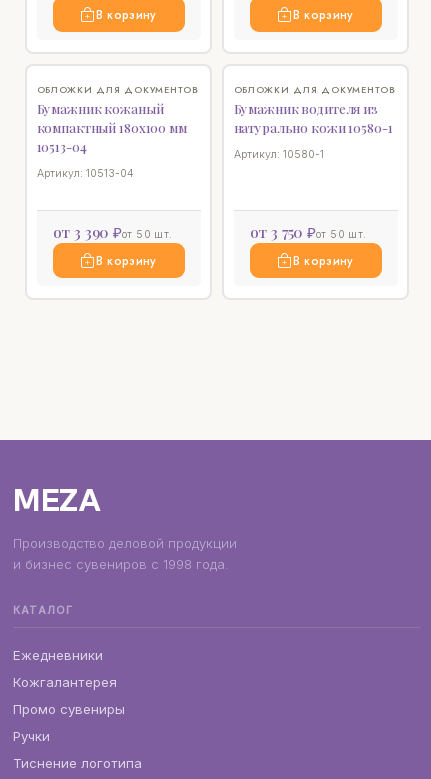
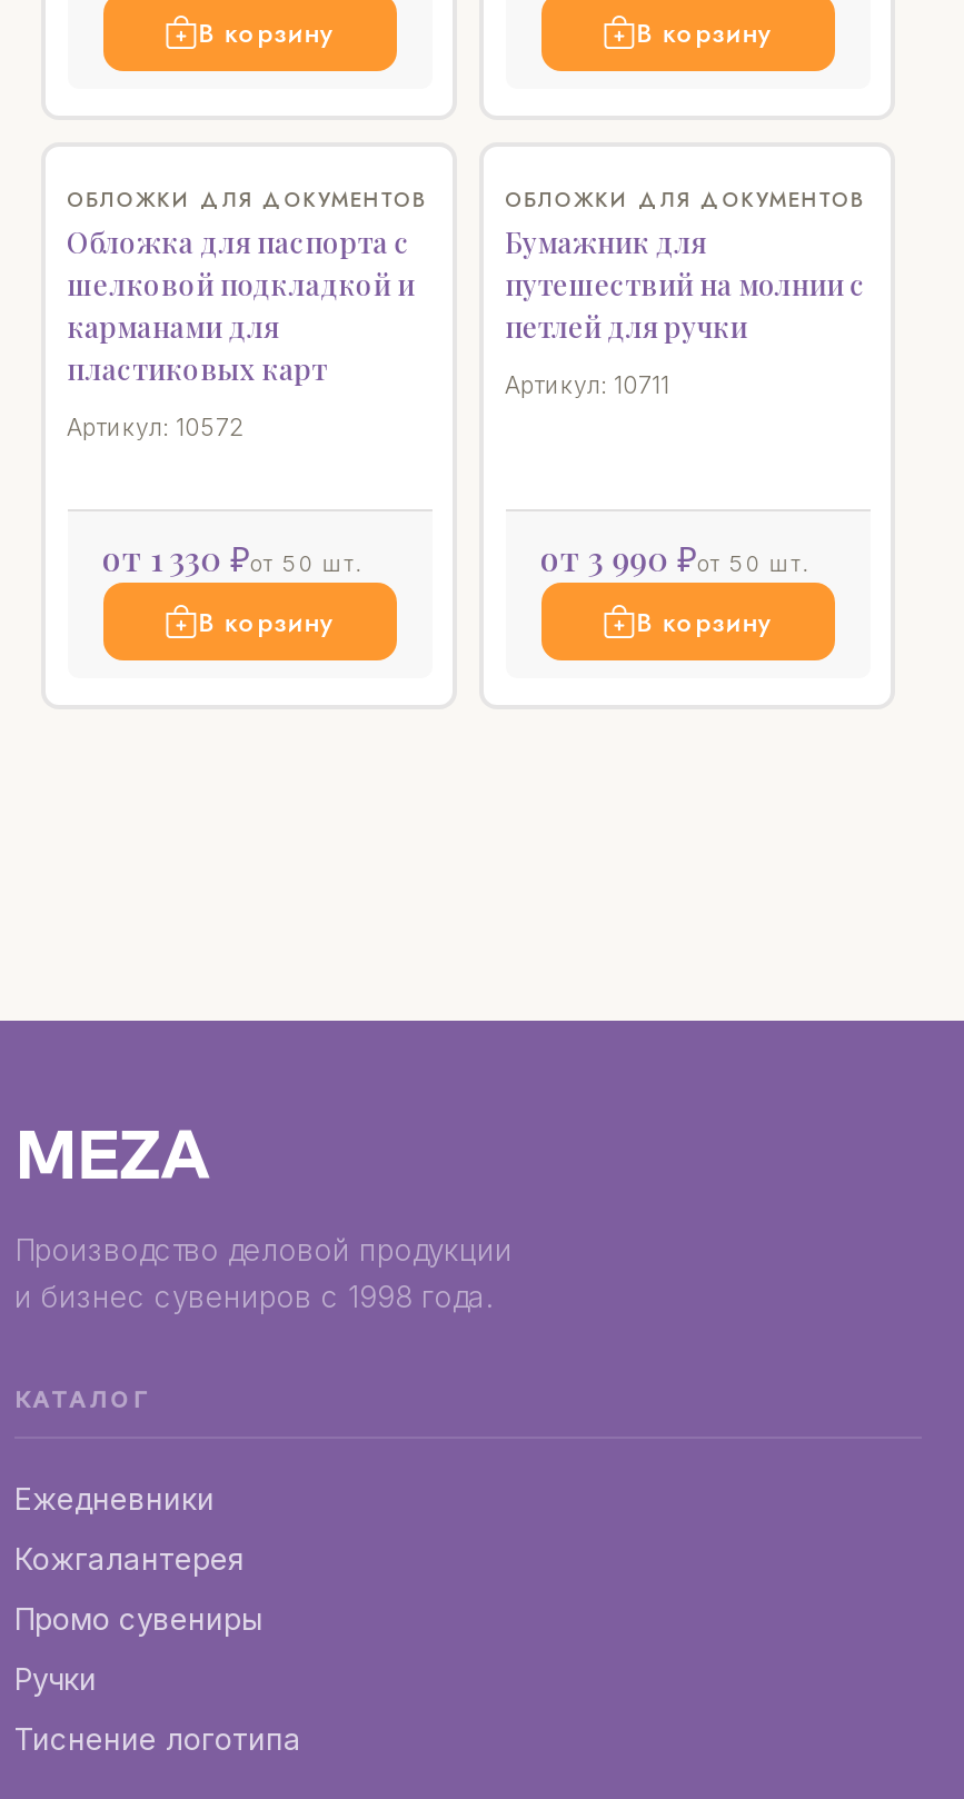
[36,100,187,155] Бумажник кожаный | компактный 180х100 мм | 10513-04 -> [67,223,414,388] Обложка для паспорта с | шелковой подкладкой и | карманами для | пластиковых карт
[233,100,393,136] Бумажник водителя из | натурально кожи 10580-1 -> [505,223,865,345] Бумажник для | путешествий на молнии с | петлей для ручки
[233,148,323,161] Артикул: 10580-1 -> [505,372,669,401] Артикул: 10711
[36,167,133,180] Артикул: 10513-04 -> [67,414,245,443] Артикул: 10572
[52,222,173,242] от 3 390 ₽от 50 шт. -> [102,537,363,581] от 1 330 ₽от 50 шт.
[249,222,367,242] от 3 750 ₽от 50 шт. -> [540,537,810,581] от 3 990 ₽от 50 шт.

